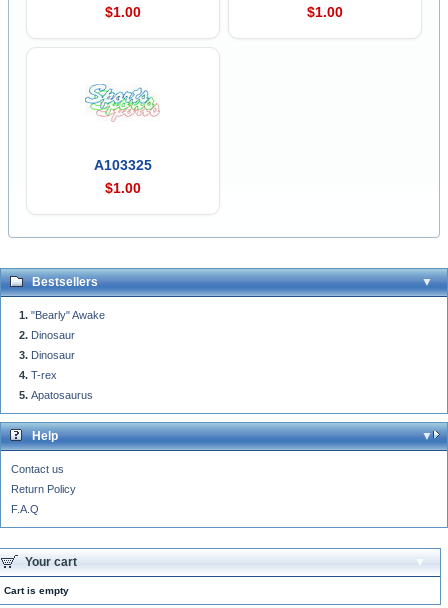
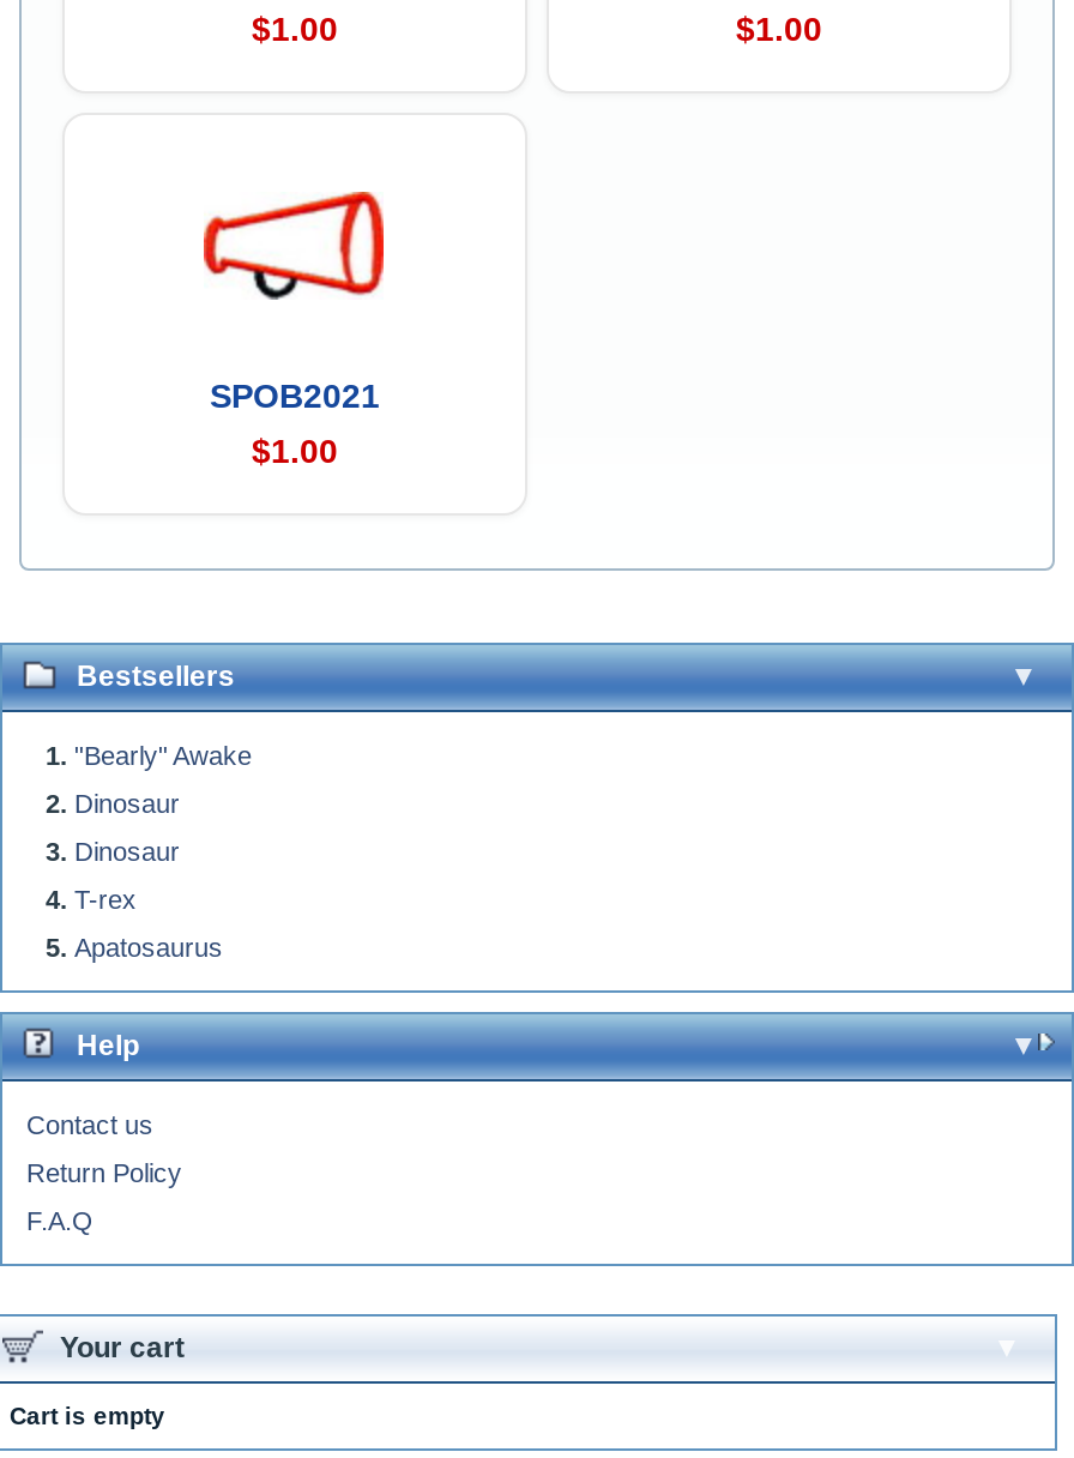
[84,80,160,173] [image] | A103325 -> [201,189,386,414] [image] | SPOB2021

